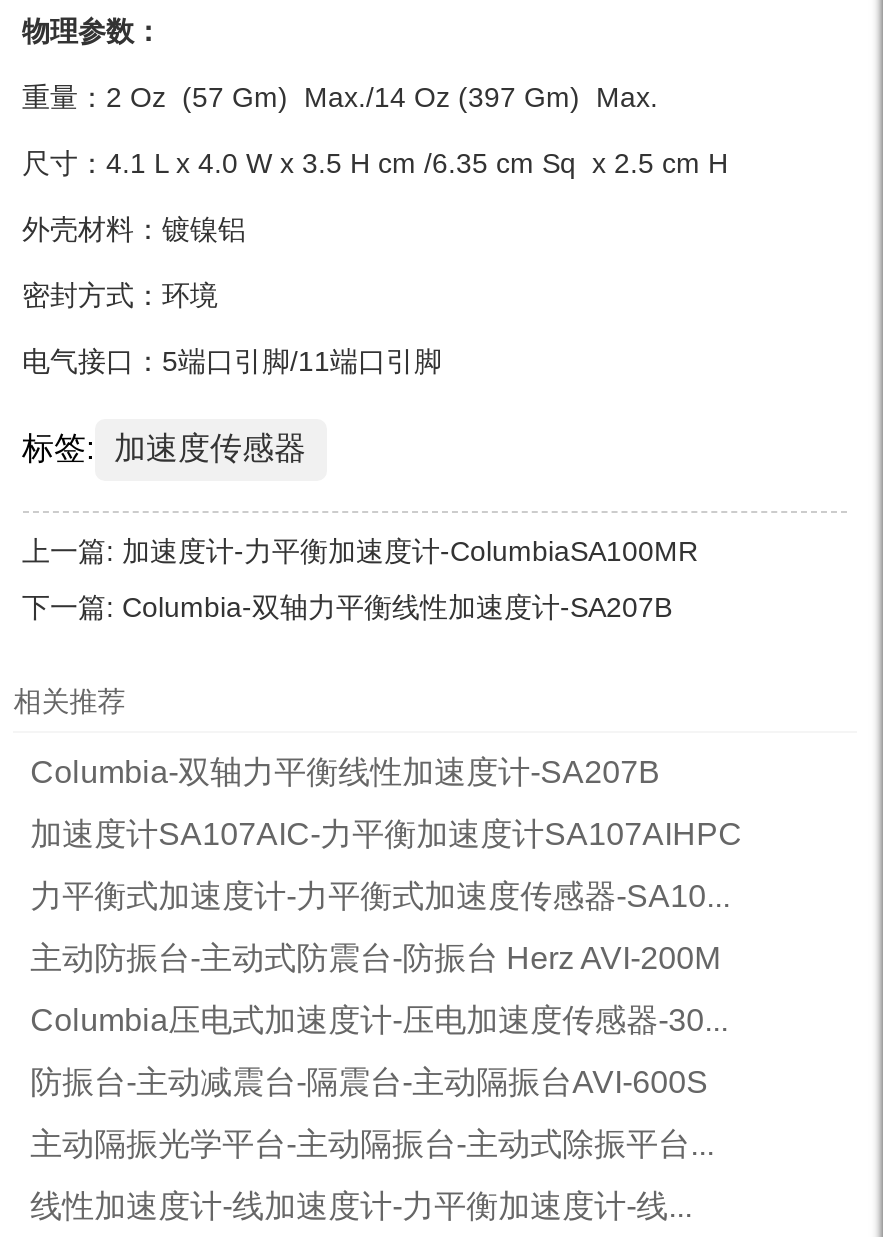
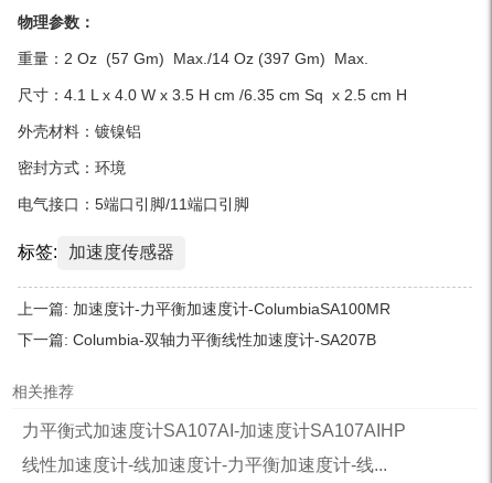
[30,755,742,1161] Columbia-双轴力平衡线性加速度计-SA207B | 加速度计SA107AIC-力平衡加速度计SA107AIHPC | 力平衡式加速度计-力平衡式加速度传感器-SA10... | 主动防振台-主动式防震台-防振台 Herz AVI-200M | Columbia压电式加速度计-压电加速度传感器-30... | 防振台-主动减震台-隔震台-主动隔振台AVI-600S | 主动隔振光学平台-主动隔振台-主动式除振平台... -> [22,422,406,440] 力平衡式加速度计SA107AI-加速度计SA107AIHP

